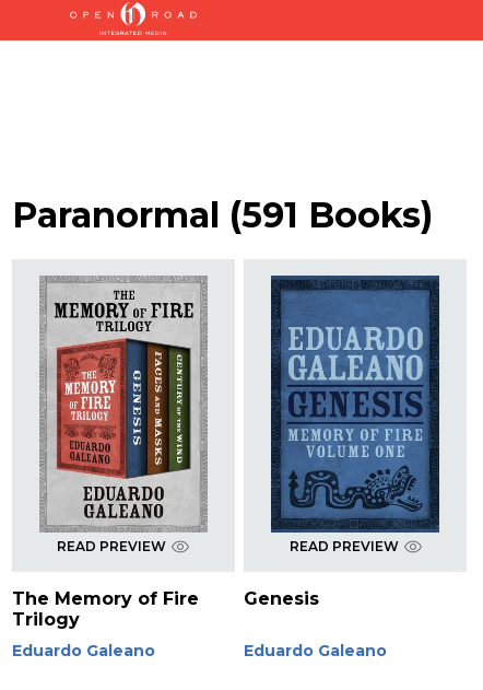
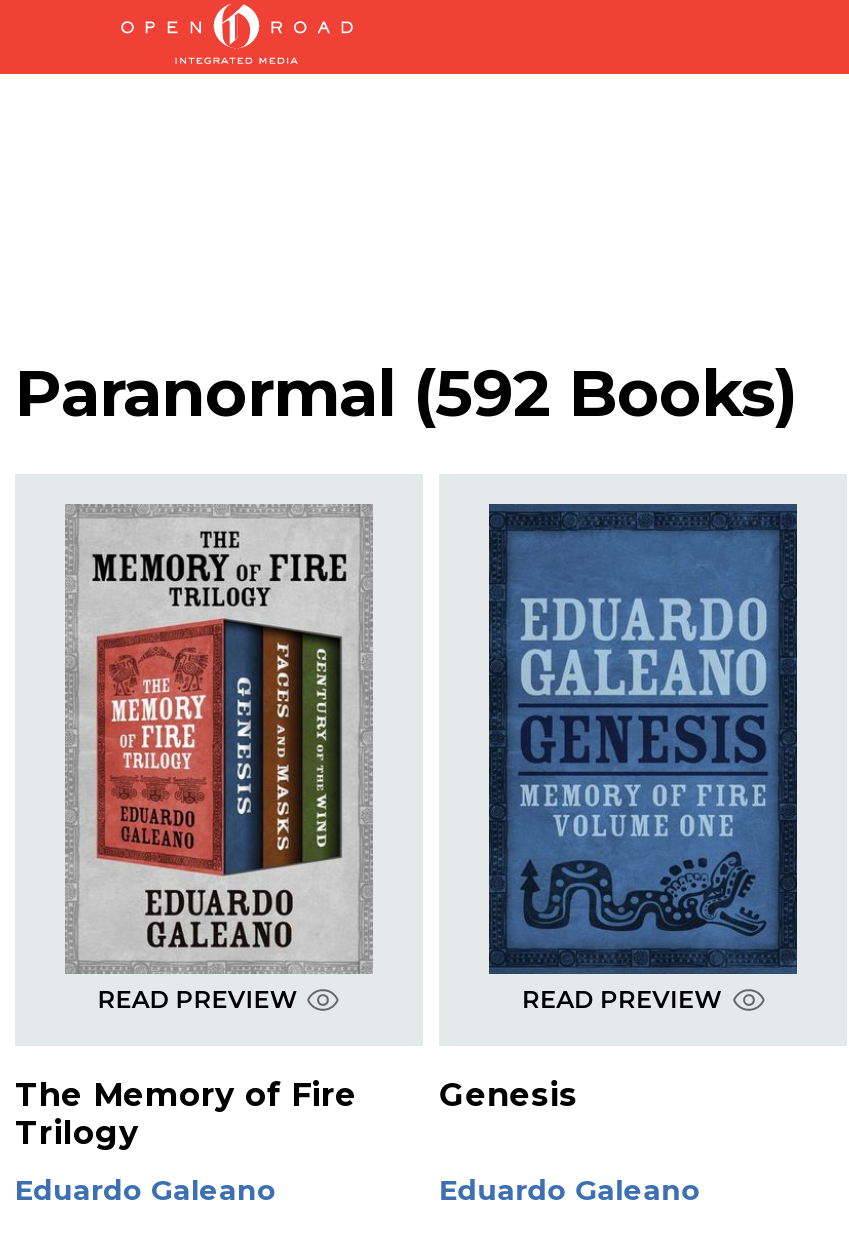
[12,193,433,236] Paranormal (591 Books) -> [15,353,797,431] Paranormal (592 Books)

